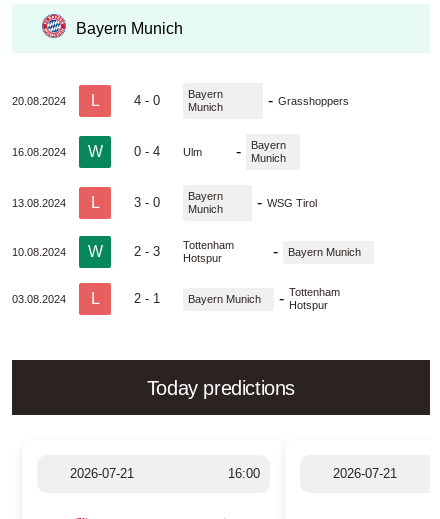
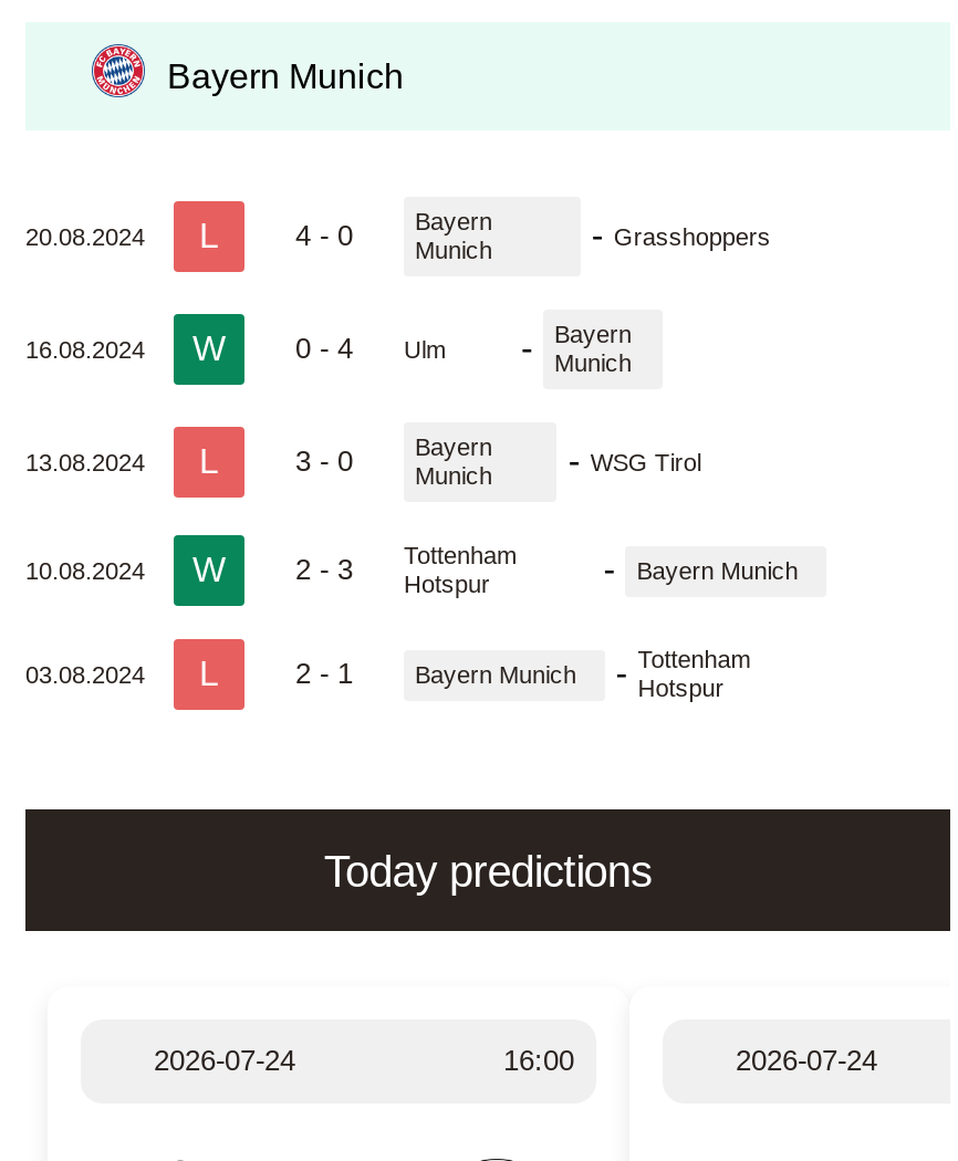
[70,466,134,481] 2026-07-21 -> [154,1044,295,1077] 2026-07-24
[333,466,397,481] 2026-07-21 -> [736,1044,877,1077] 2026-07-24

